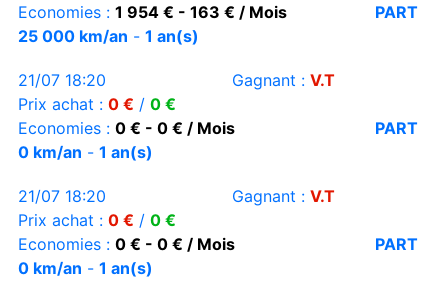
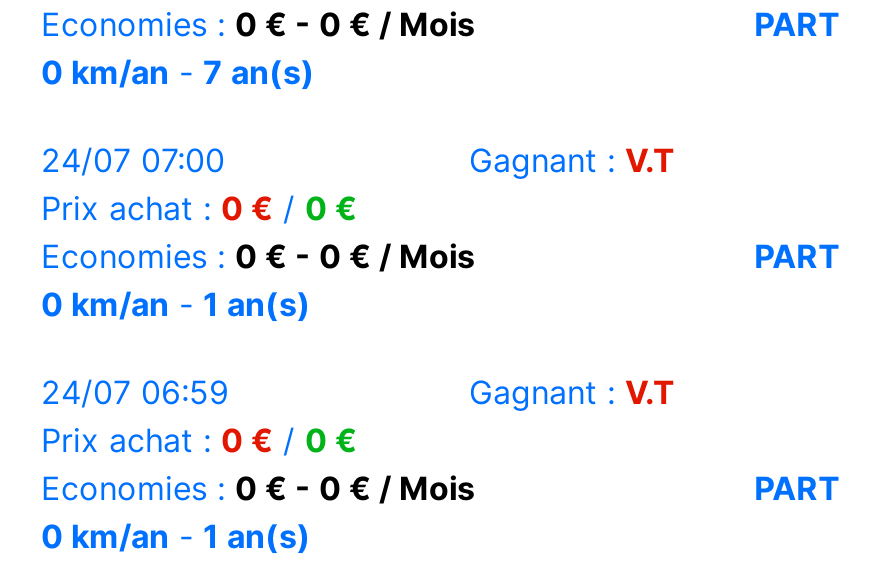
[18,2,287,22] Economies : 1 954 € - 163 € / Mois -> [41,5,475,45] Economies : 0 € - 0 € / Mois
[18,26,199,46] 25 000 km/an - 1 an(s) -> [41,53,315,93] 0 km/an - 7 an(s)
[18,70,106,90] 21/07 18:20 -> [41,141,225,181] 24/07 07:00
[18,186,106,206] 21/07 18:20 -> [41,373,229,413] 24/07 06:59

